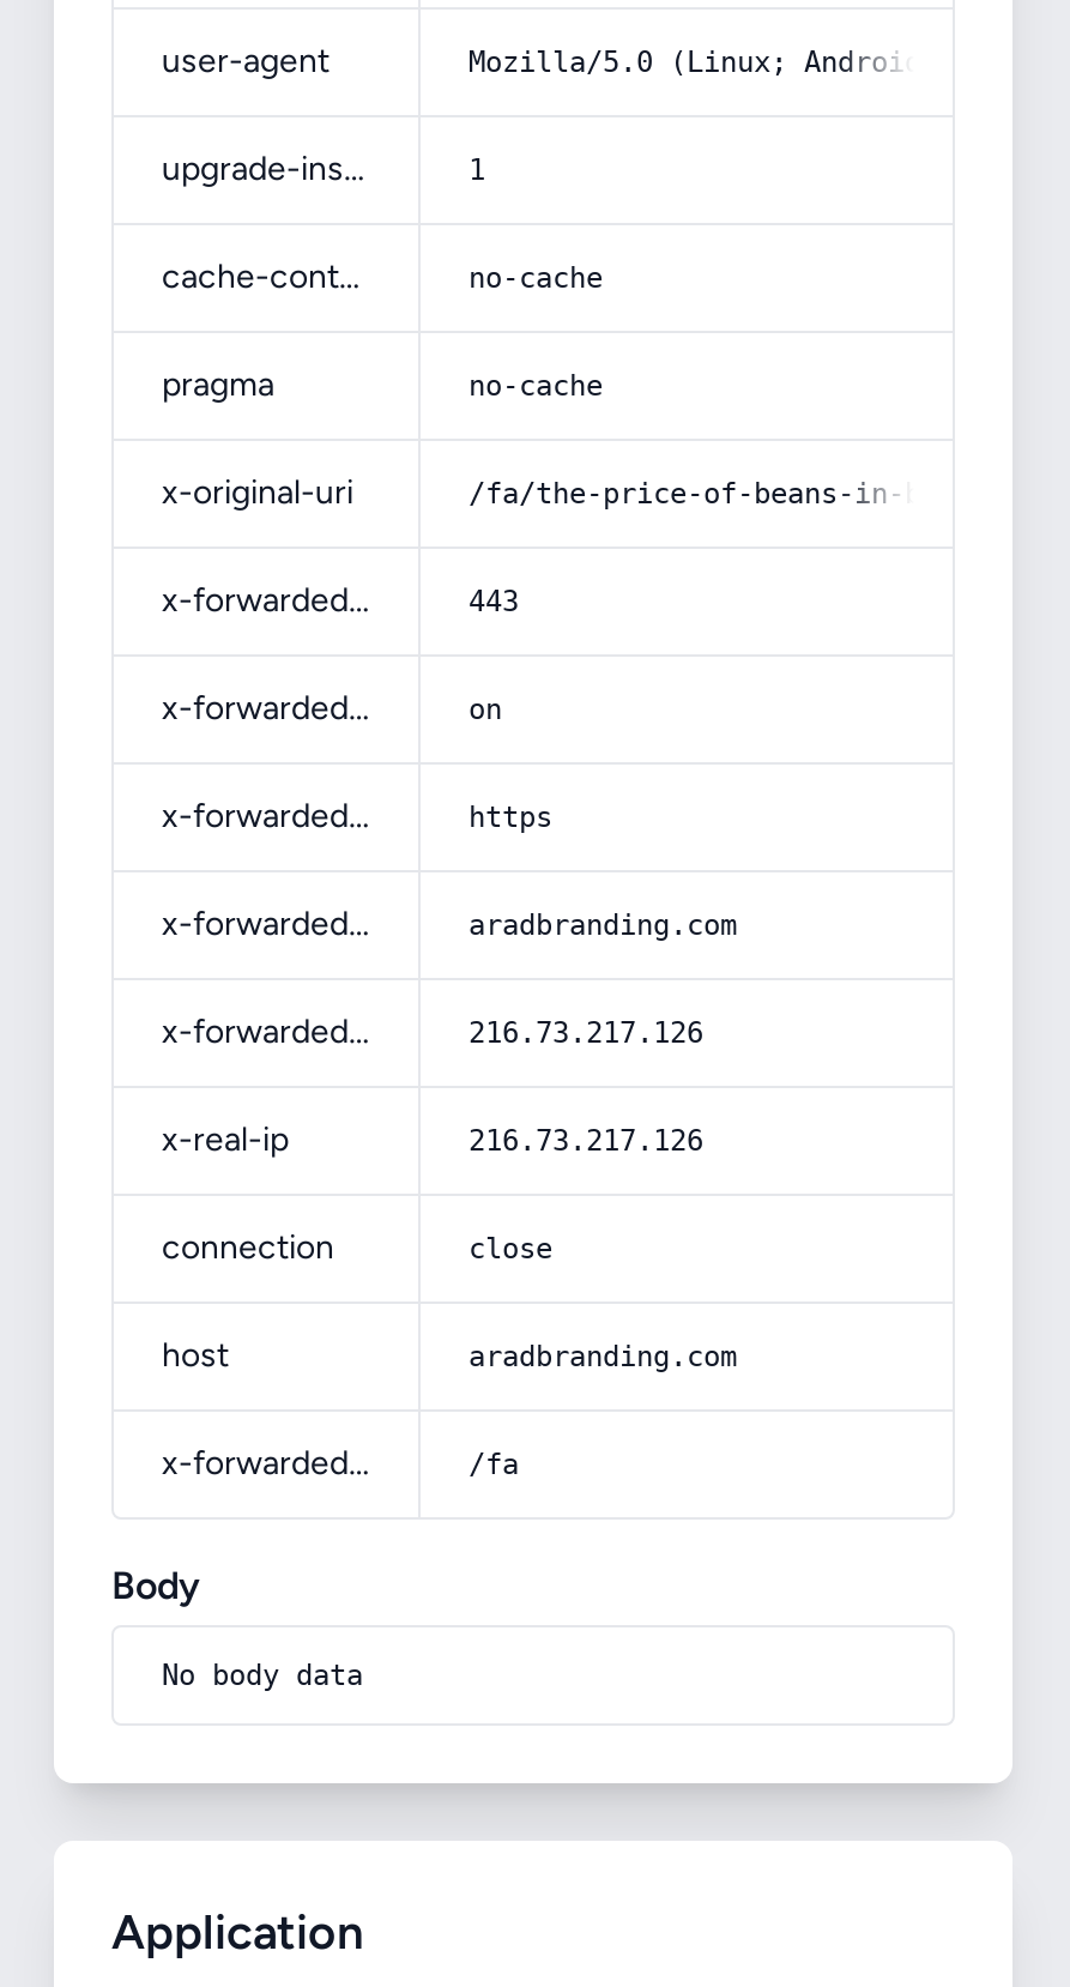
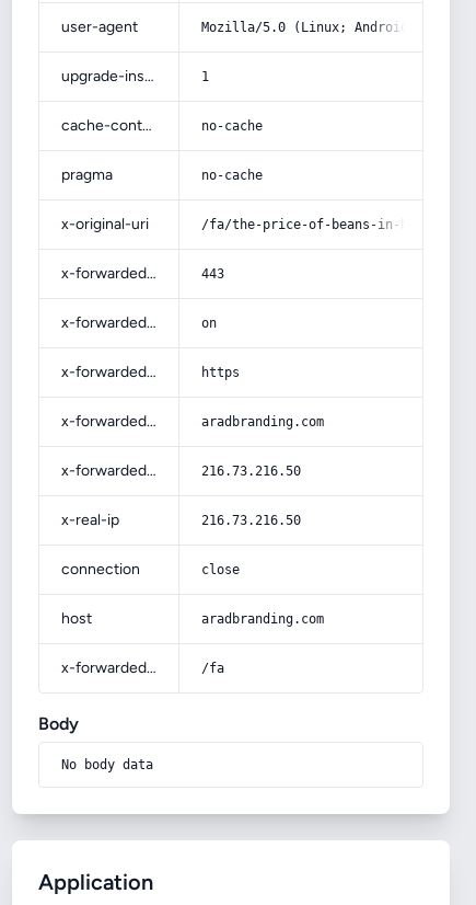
[468,1016,703,1050] 216.73.217.126 -> [201,463,301,479] 216.73.216.50
[468,1124,703,1158] 216.73.217.126 -> [201,513,301,528] 216.73.216.50

